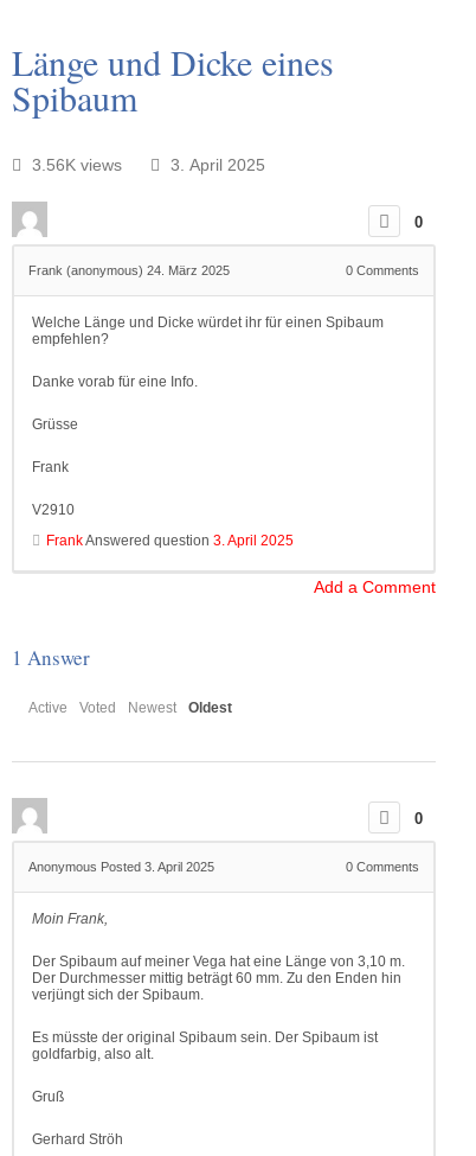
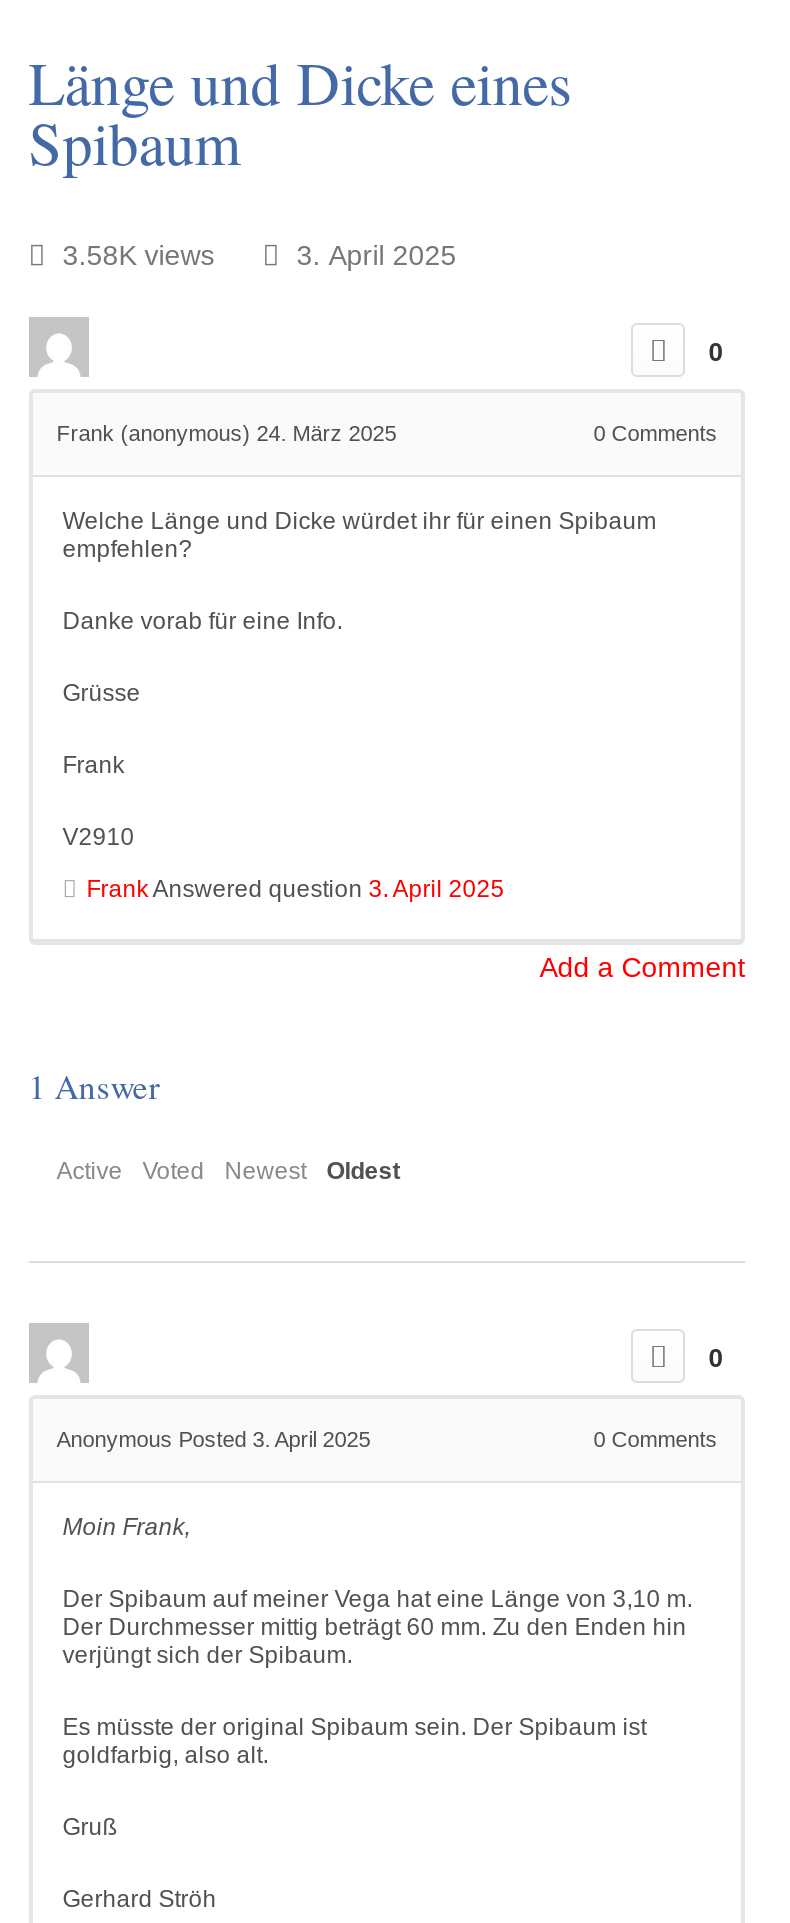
[32,156,122,175] 3.56K views -> [63,240,215,272] 3.58K views

